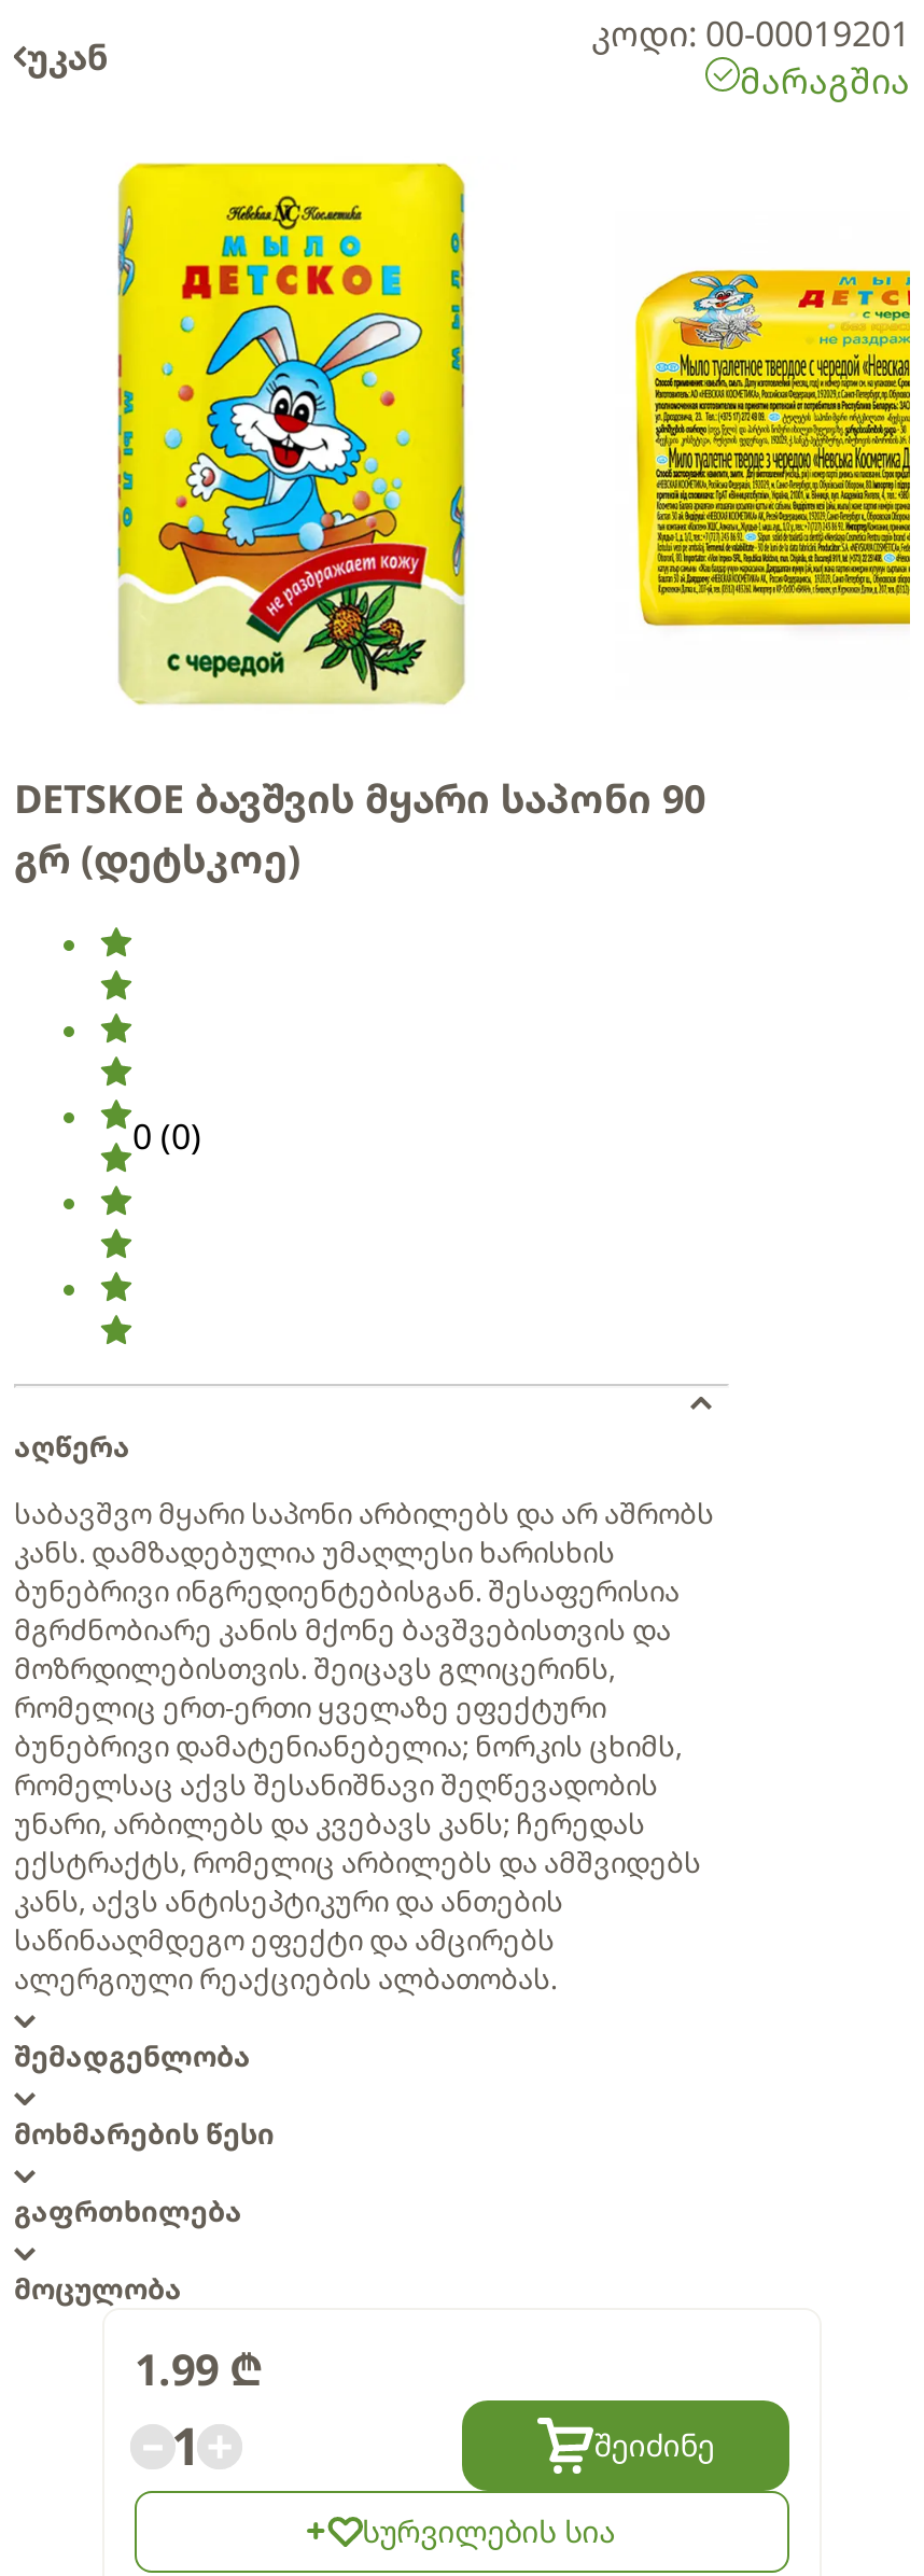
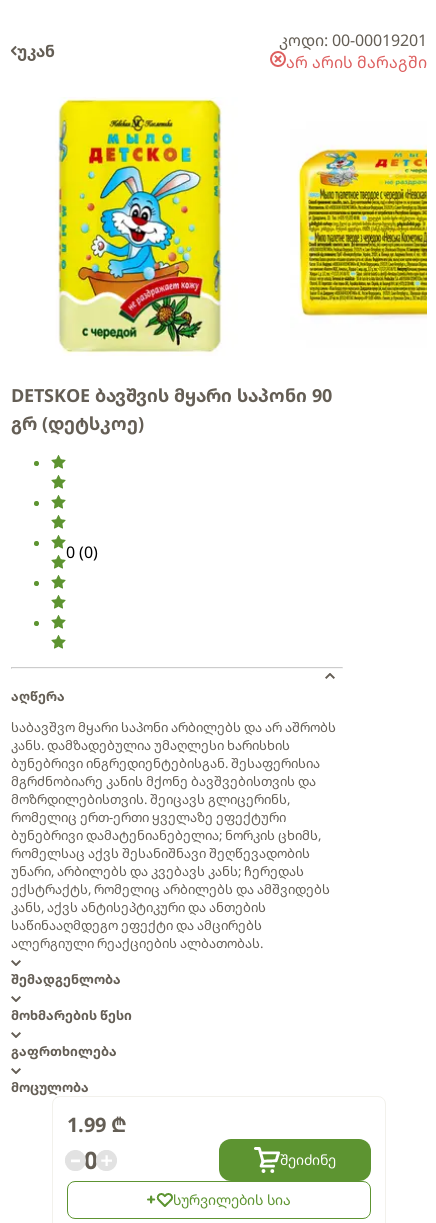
[740,57,910,104] მარაგშია -> [286,51,427,73] არ არის მარაგში
[171,2410,201,2481] 1 -> [84,1143,98,1176] 0

